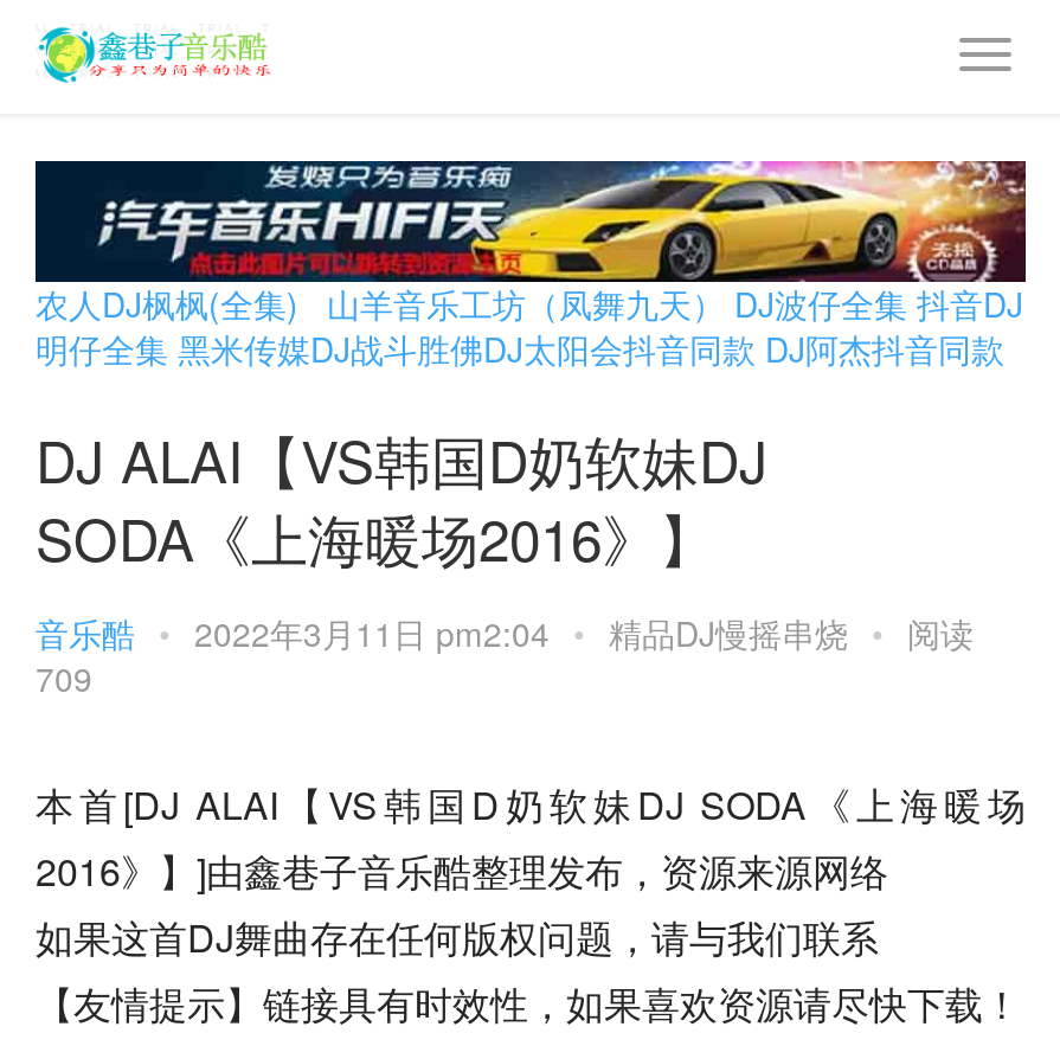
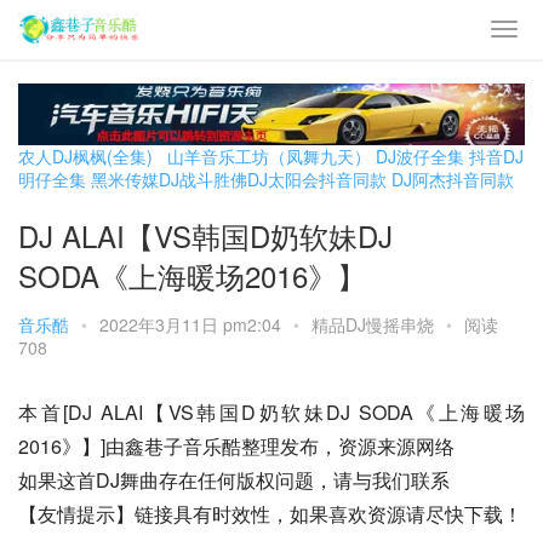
[36,654,92,702] 709 -> [18,335,47,360] 708

